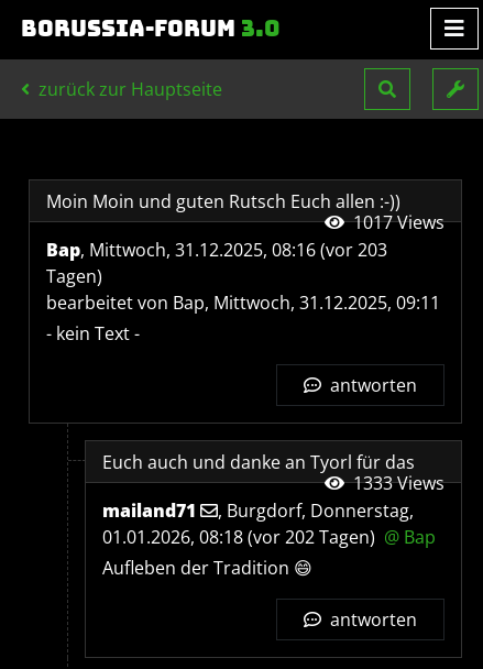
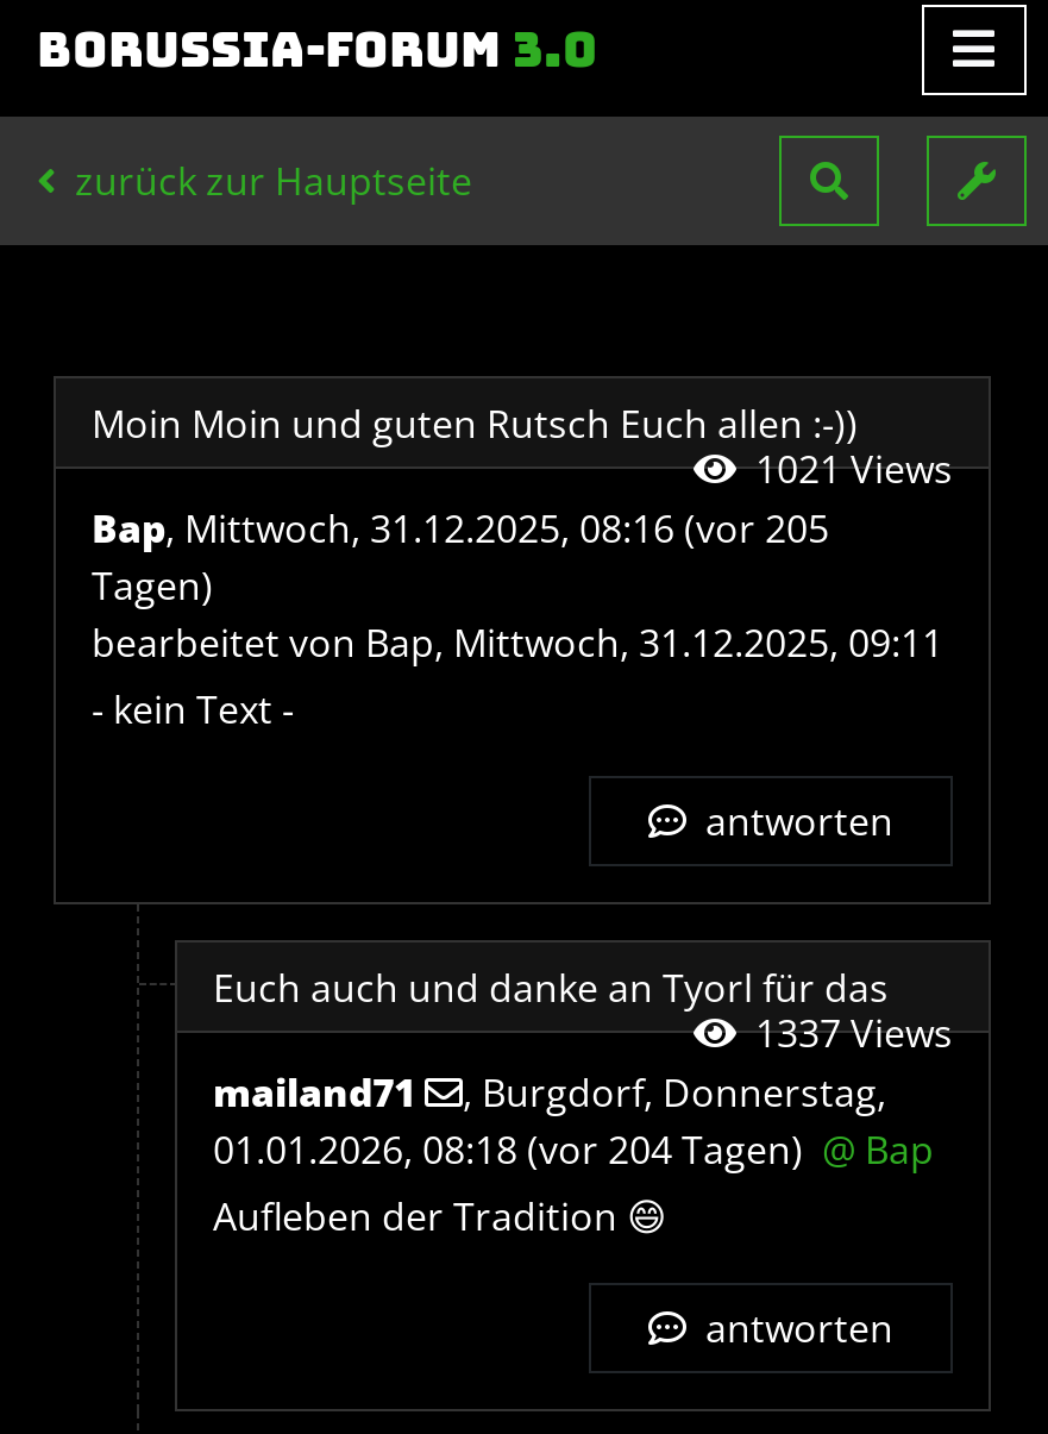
[349,210,444,234] 1017 Views -> [746,443,953,495] 1021 Views
[46,238,387,262] Bap, Mittwoch, 31.12.2025, 08:16 (vor 203 -> [92,502,829,555] Bap, Mittwoch, 31.12.2025, 08:16 (vor 205
[349,471,444,495] 1333 Views -> [746,1007,953,1059] 1337 Views
[102,525,436,549] 01.01.2026, 08:18 (vor 202 Tagen) @ Bap -> [213,1123,934,1176] 01.01.2026, 08:18 (vor 204 Tagen) @ Bap

